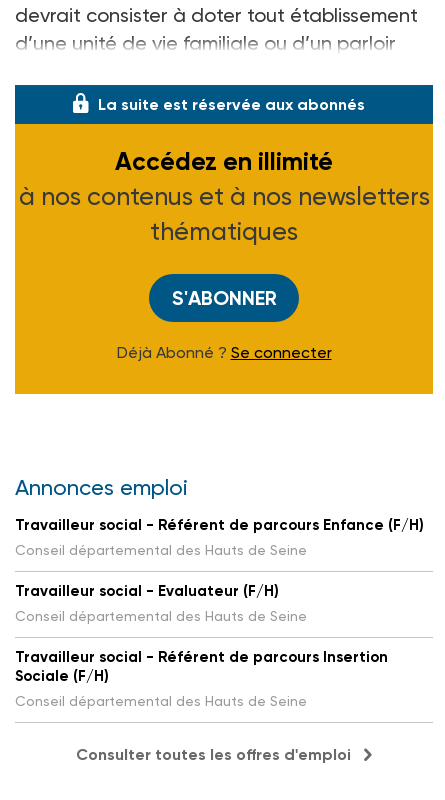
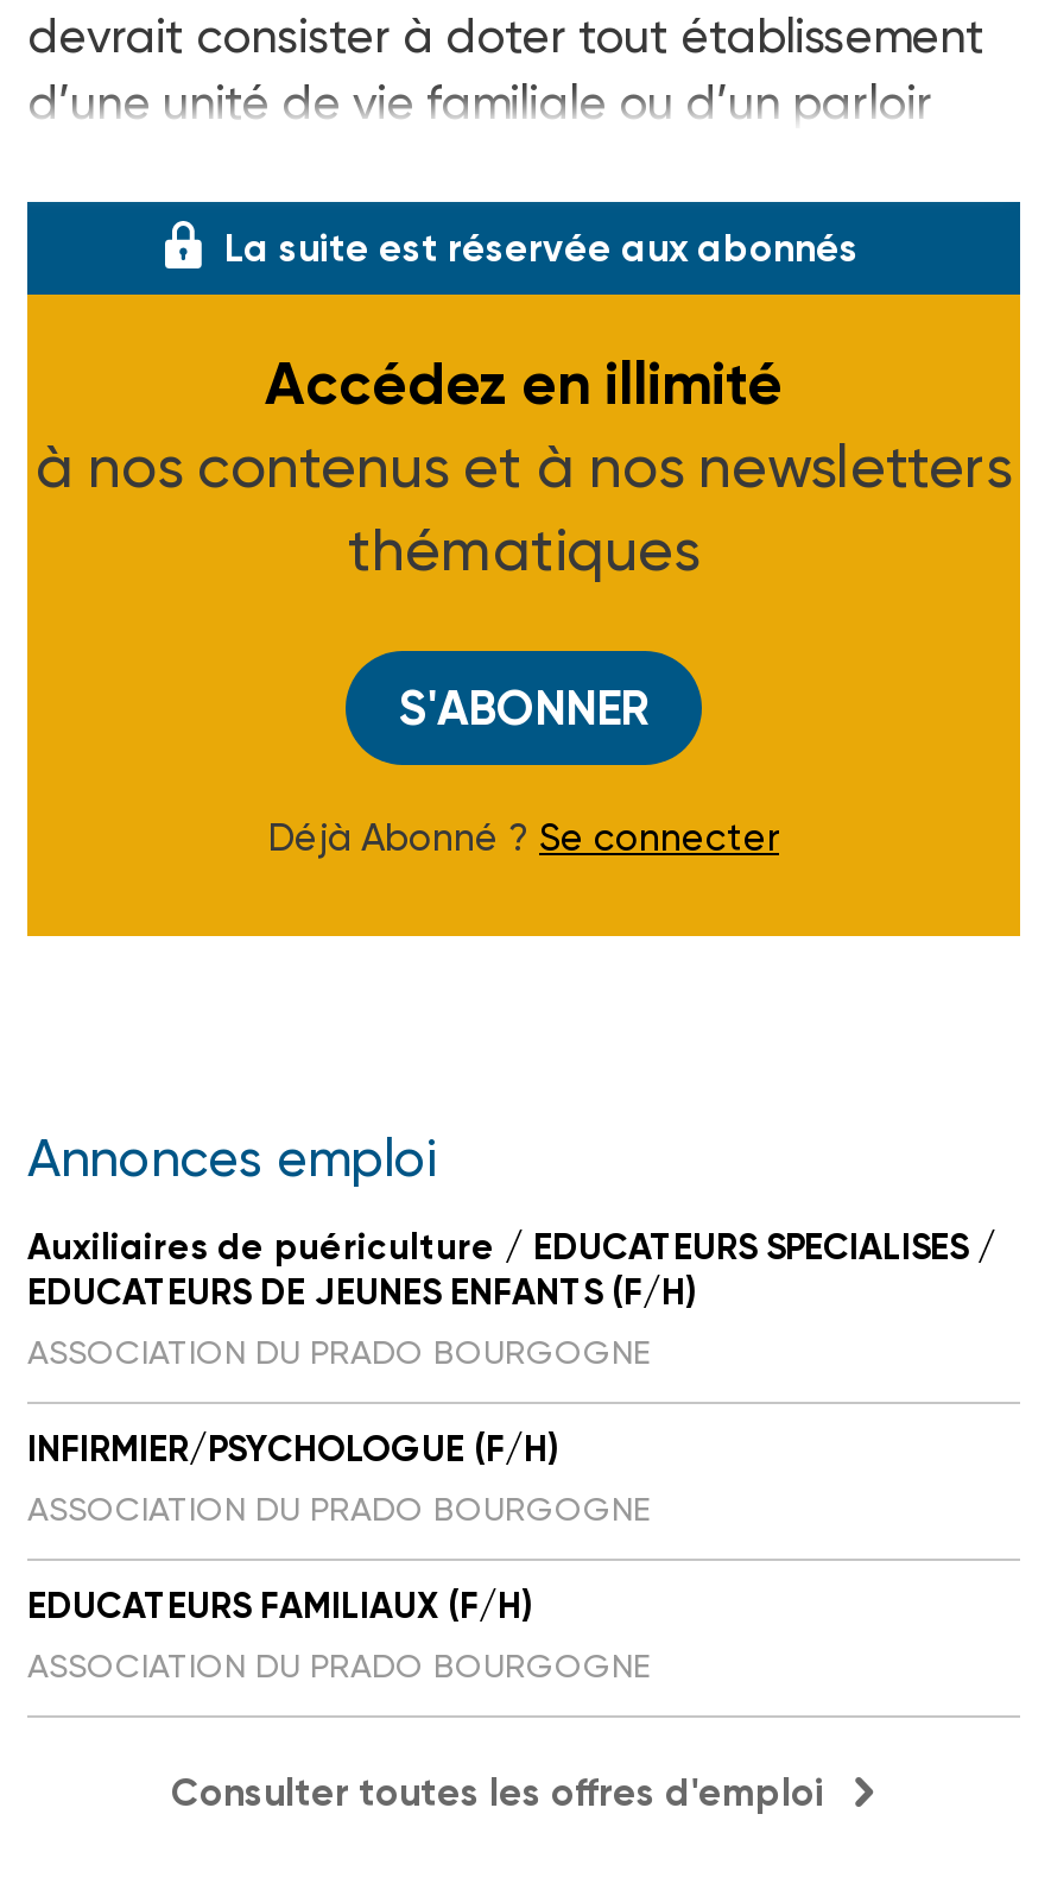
[15,516,424,558] Travailleur social - Référent de parcours Enfance (F/H) | Conseil départemental des Hauts de Seine -> [27,1226,996,1371] Auxiliaires de puériculture / EDUCATEURS SPECIALISES / | EDUCATEURS DE JEUNES ENFANTS (F/H) | ASSOCIATION DU PRADO BOURGOGNE
[15,582,307,624] Travailleur social - Evaluateur (F/H) | Conseil départemental des Hauts de Seine -> [27,1428,650,1528] INFIRMIER/PSYCHOLOGUE (F/H) | ASSOCIATION DU PRADO BOURGOGNE
[15,648,388,709] Travailleur social - Référent de parcours Insertion | Sociale (F/H) | Conseil départemental des Hauts de Seine -> [27,1585,650,1684] EDUCATEURS FAMILIAUX (F/H) | ASSOCIATION DU PRADO BOURGOGNE

